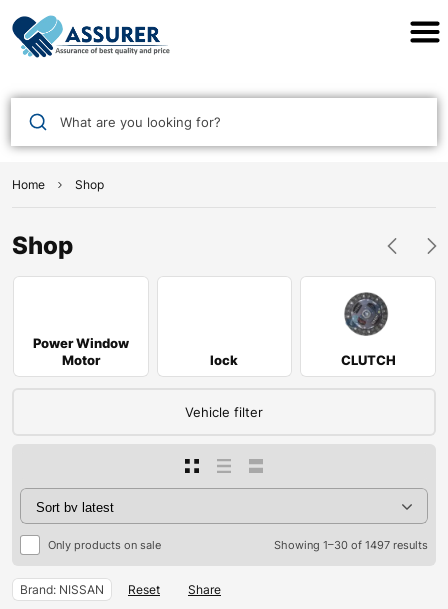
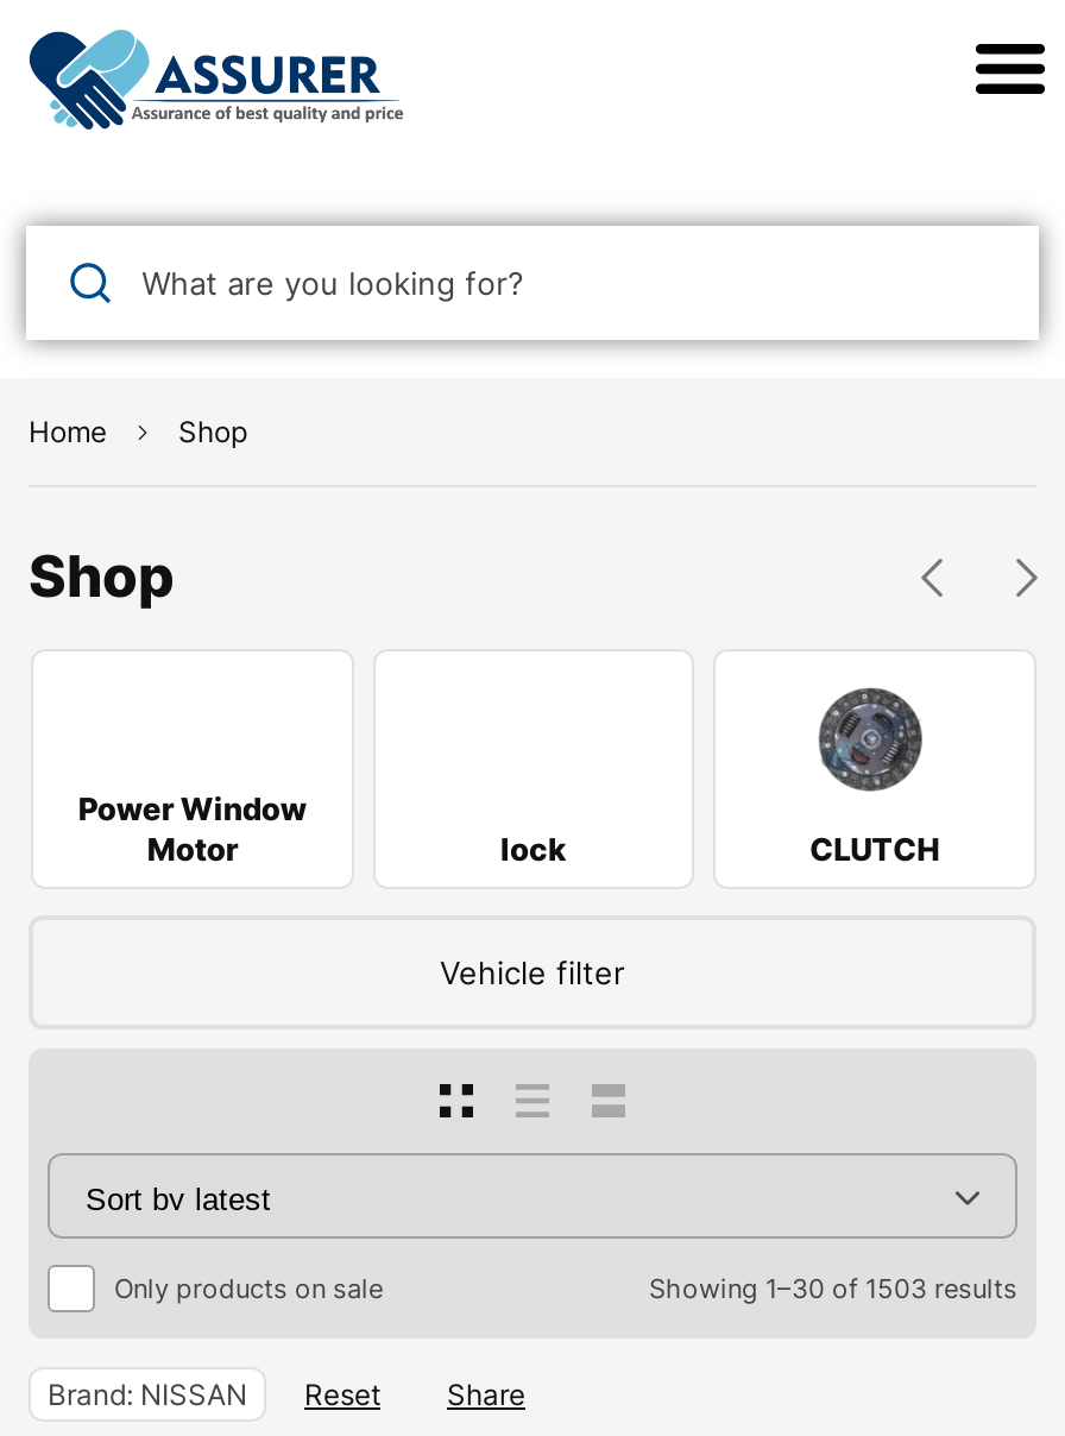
[274,538,428,552] Showing 1–30 of 1497 results -> [649,1272,1017,1305] Showing 1–30 of 1503 results

